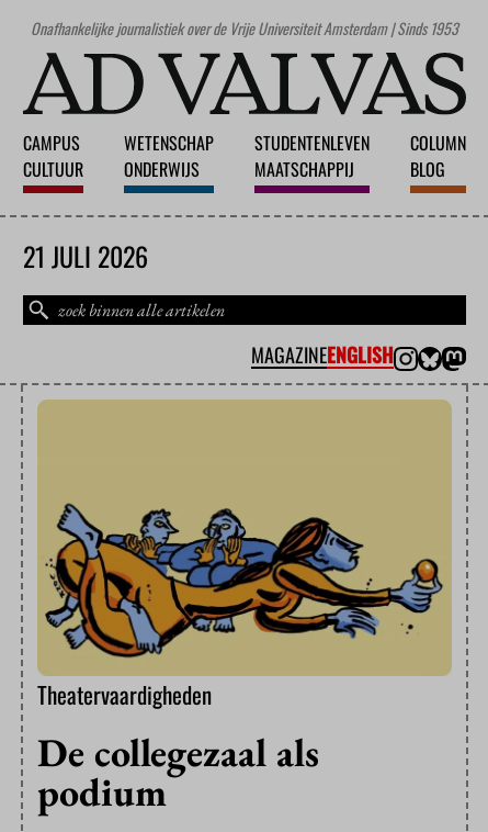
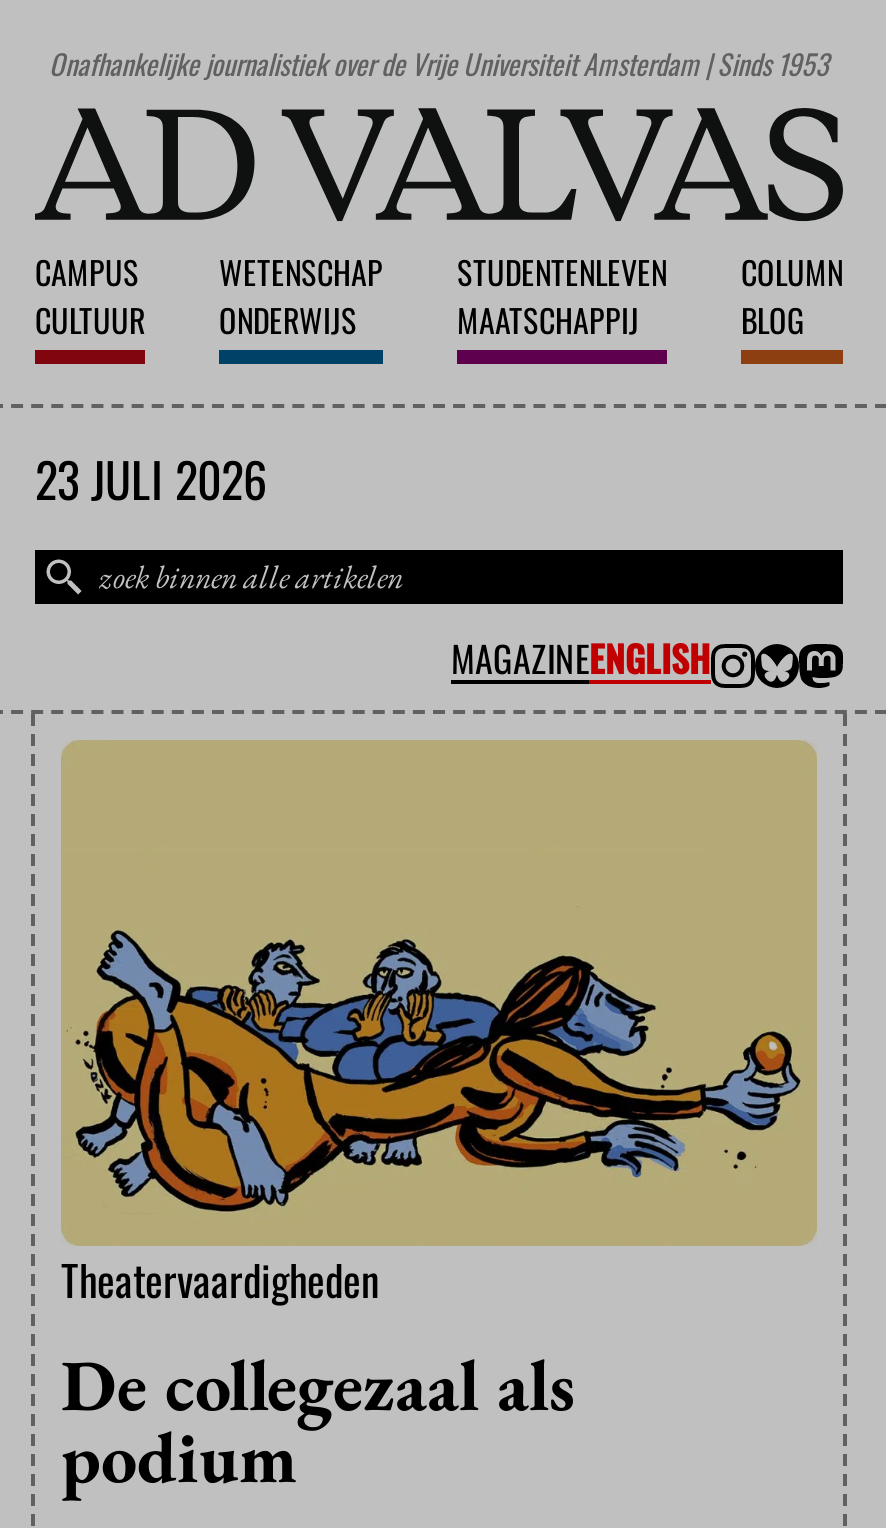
[23,236,148,276] 21 JULI 2026 -> [35,443,267,515] 23 JULI 2026

